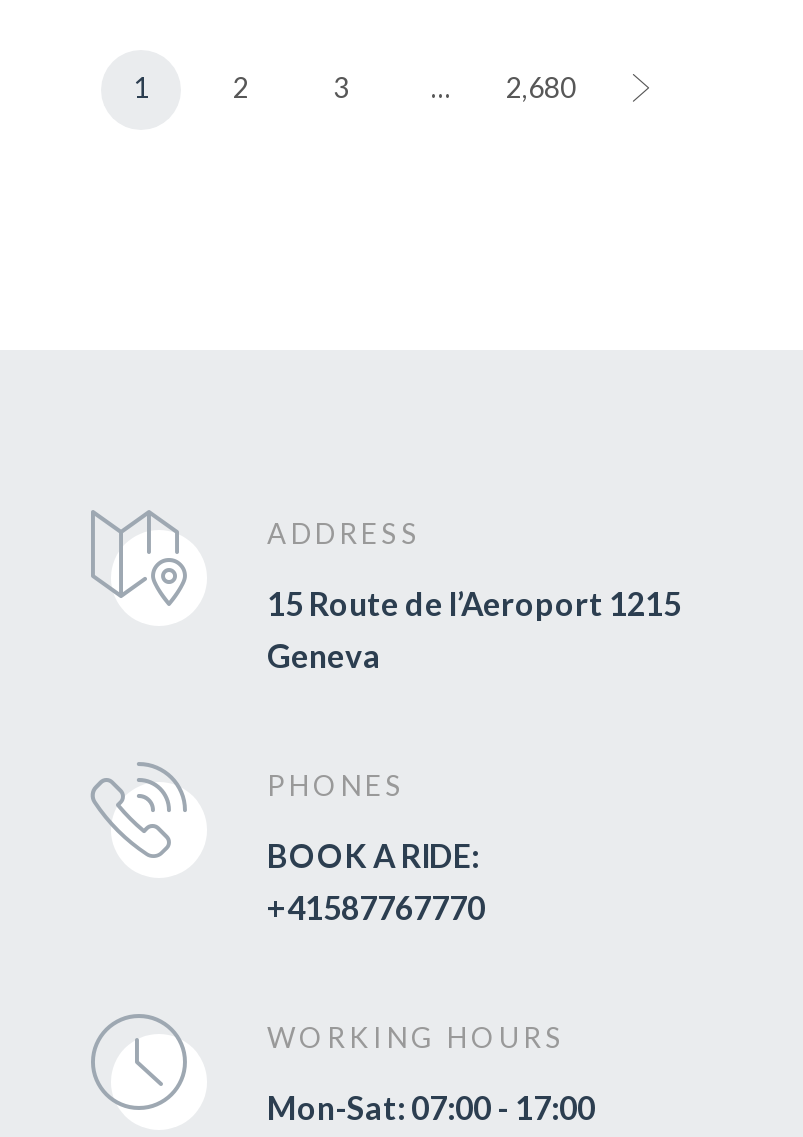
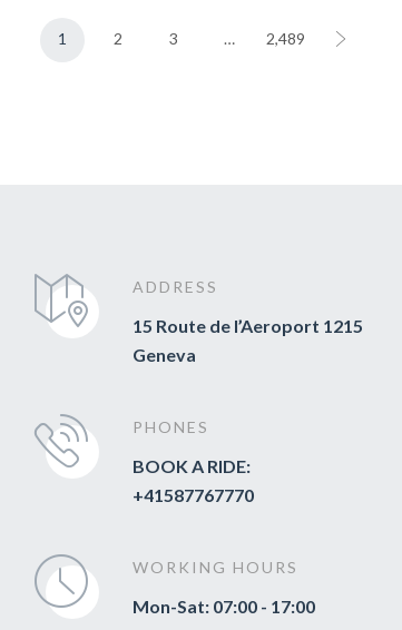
[506,70,576,104] 2,680 -> [266,29,305,48] 2,489

